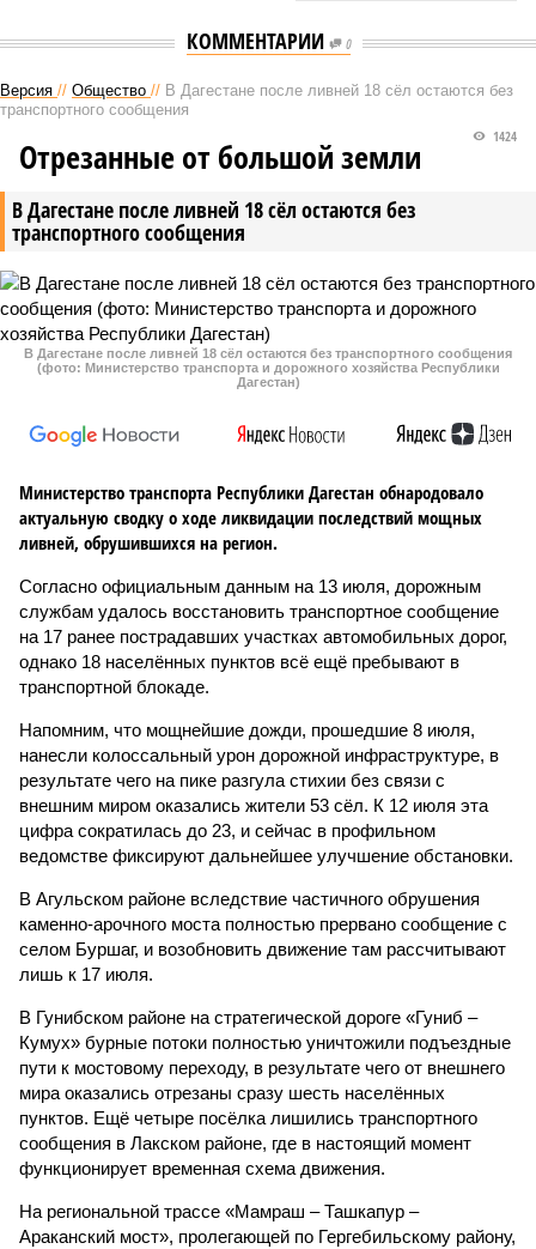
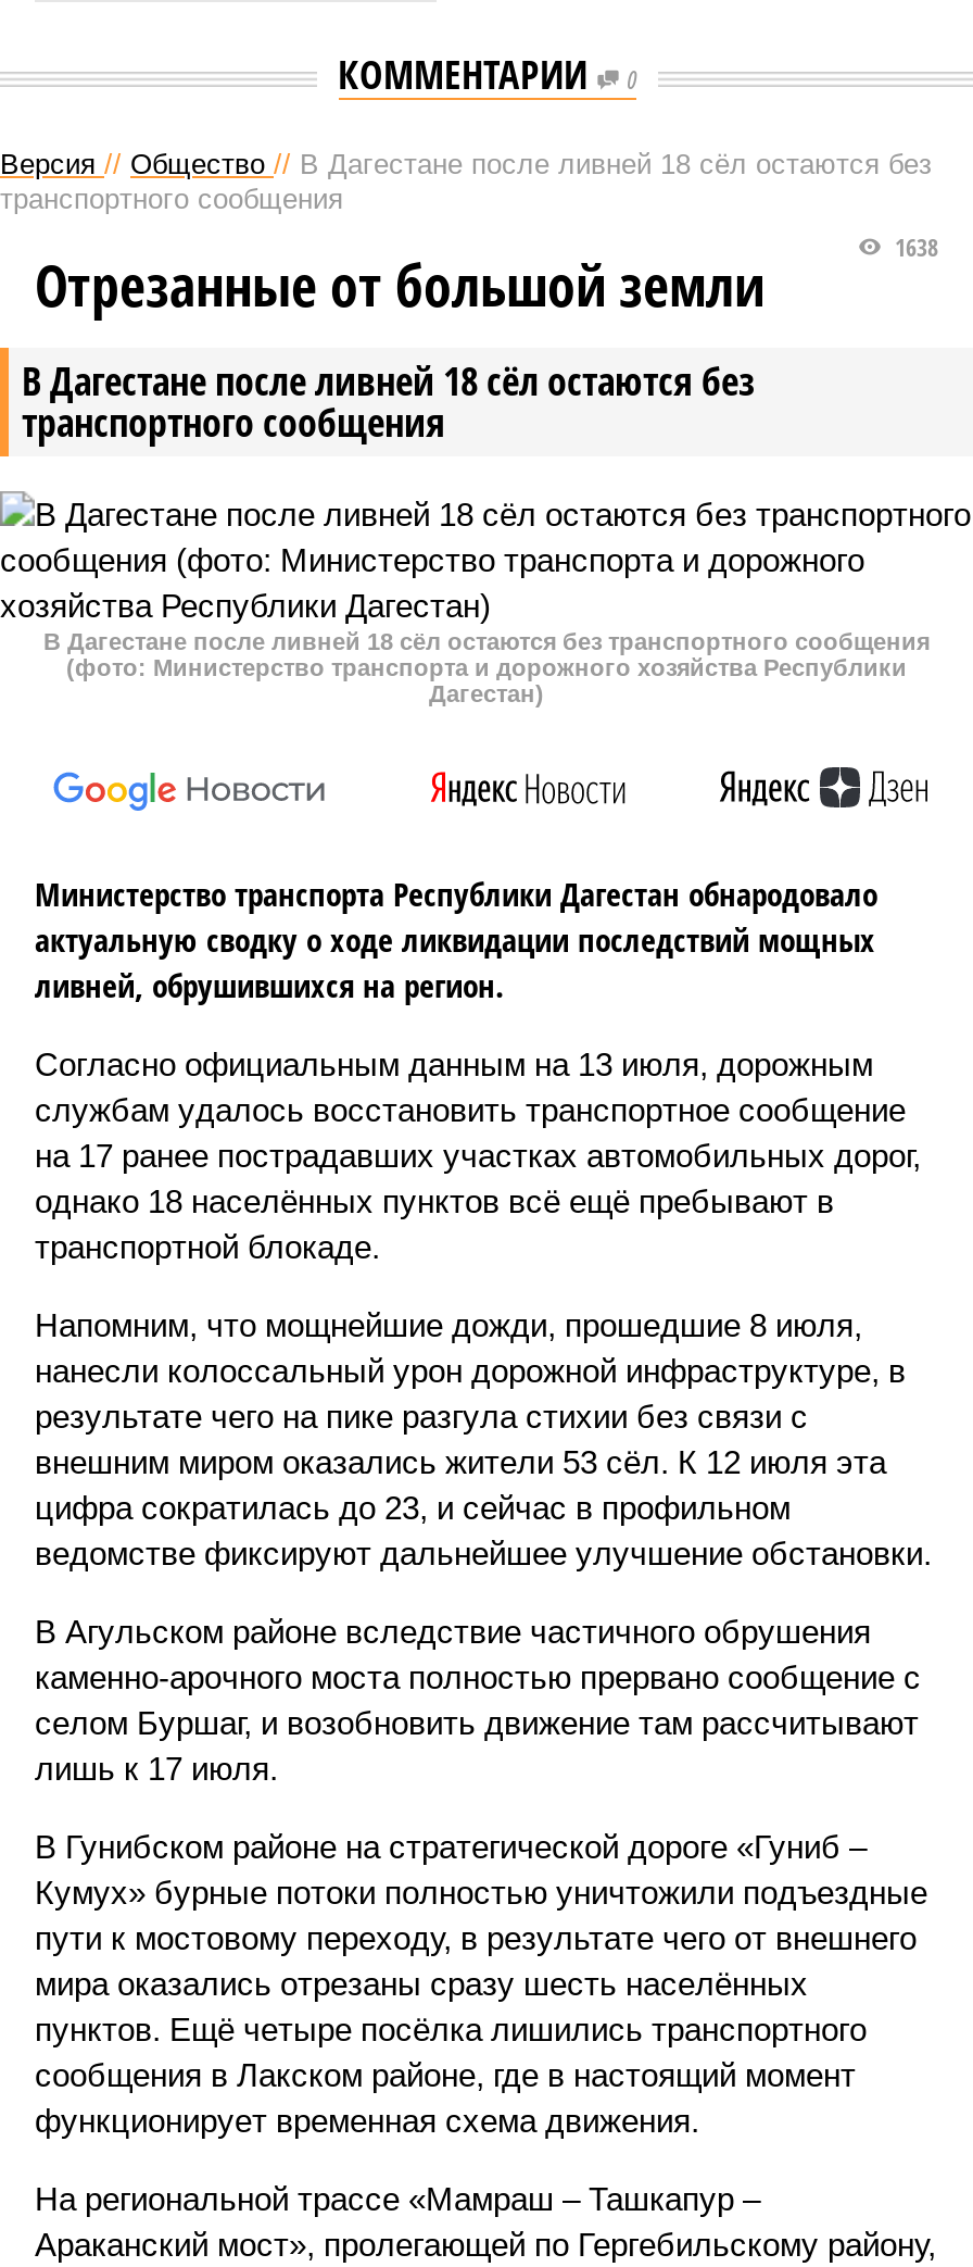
[489,127,517,145] 1424 -> [888,230,938,263] 1638

